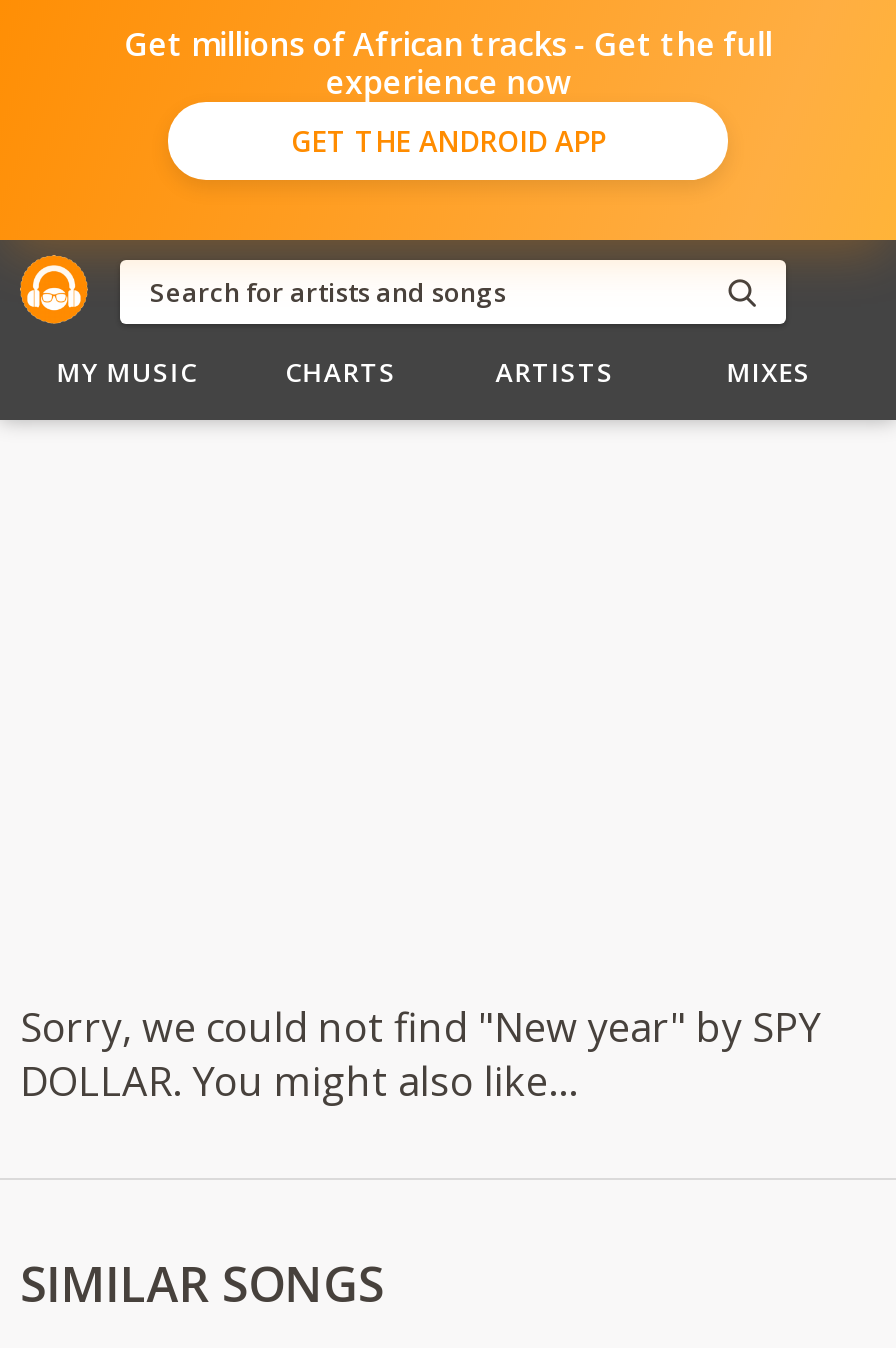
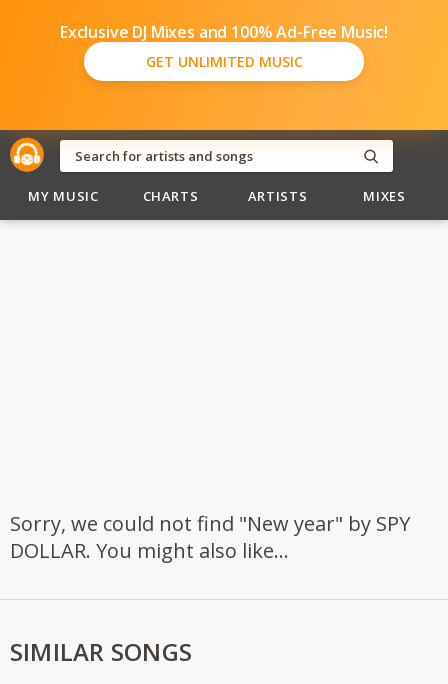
[124,22,772,160] Get millions of African tracks - Get the full | experience now | GET THE ANDROID APP -> [60,21,388,71] Exclusive DJ Mixes and 100% Ad-Free Music! | GET UNLIMITED MUSIC

